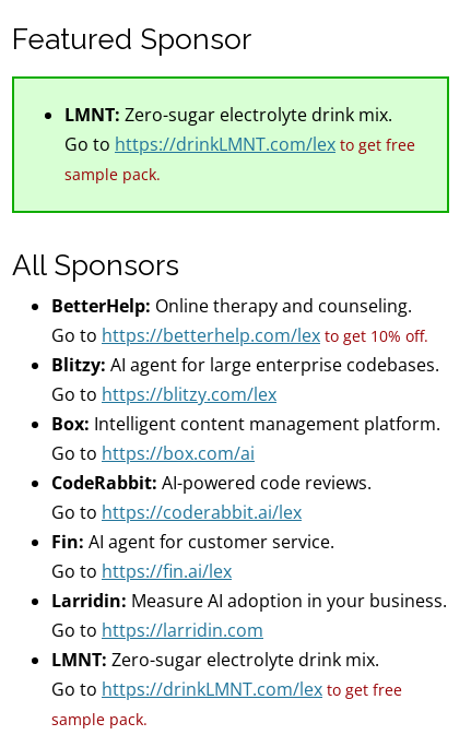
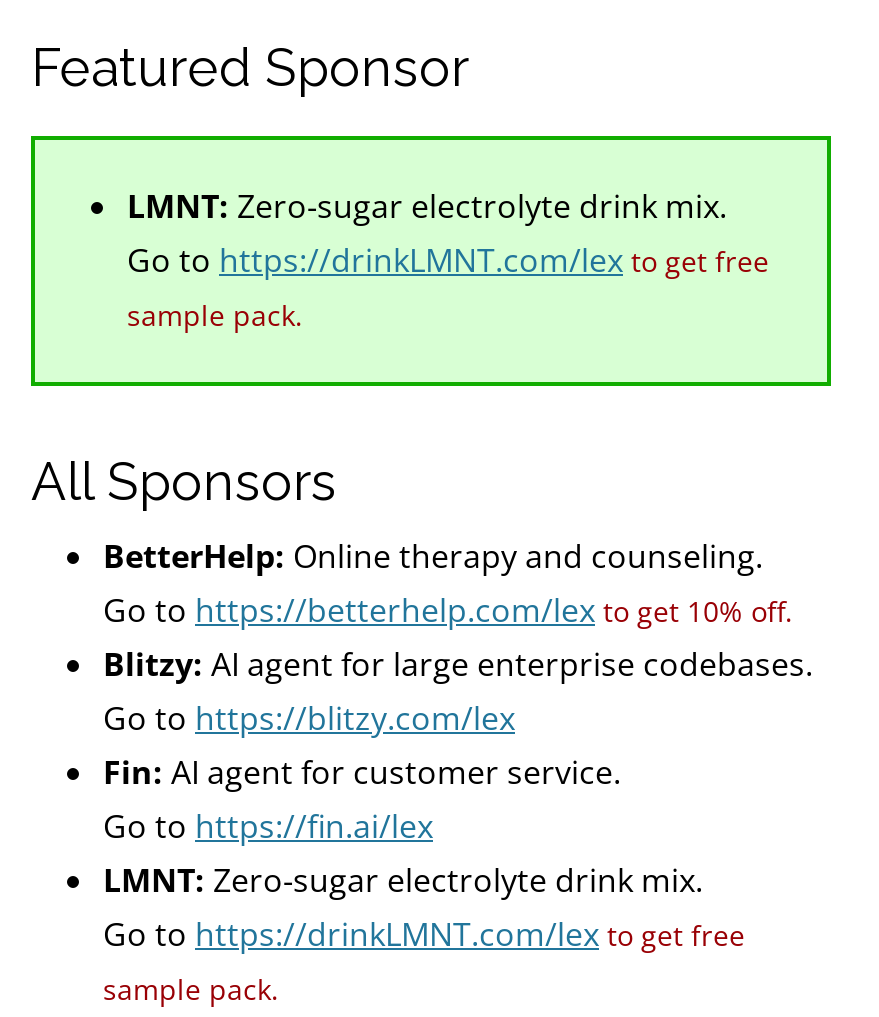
[51,412,440,524] Box: Intelligent content management platform. | Go to https://box.com/ai | CodeRabbit: AI-powered code reviews. | Go to https://coderabbit.ai/lex -> none
[51,589,447,642] Larridin: Measure AI adoption in your business. | Go to https://larridin.com -> none

